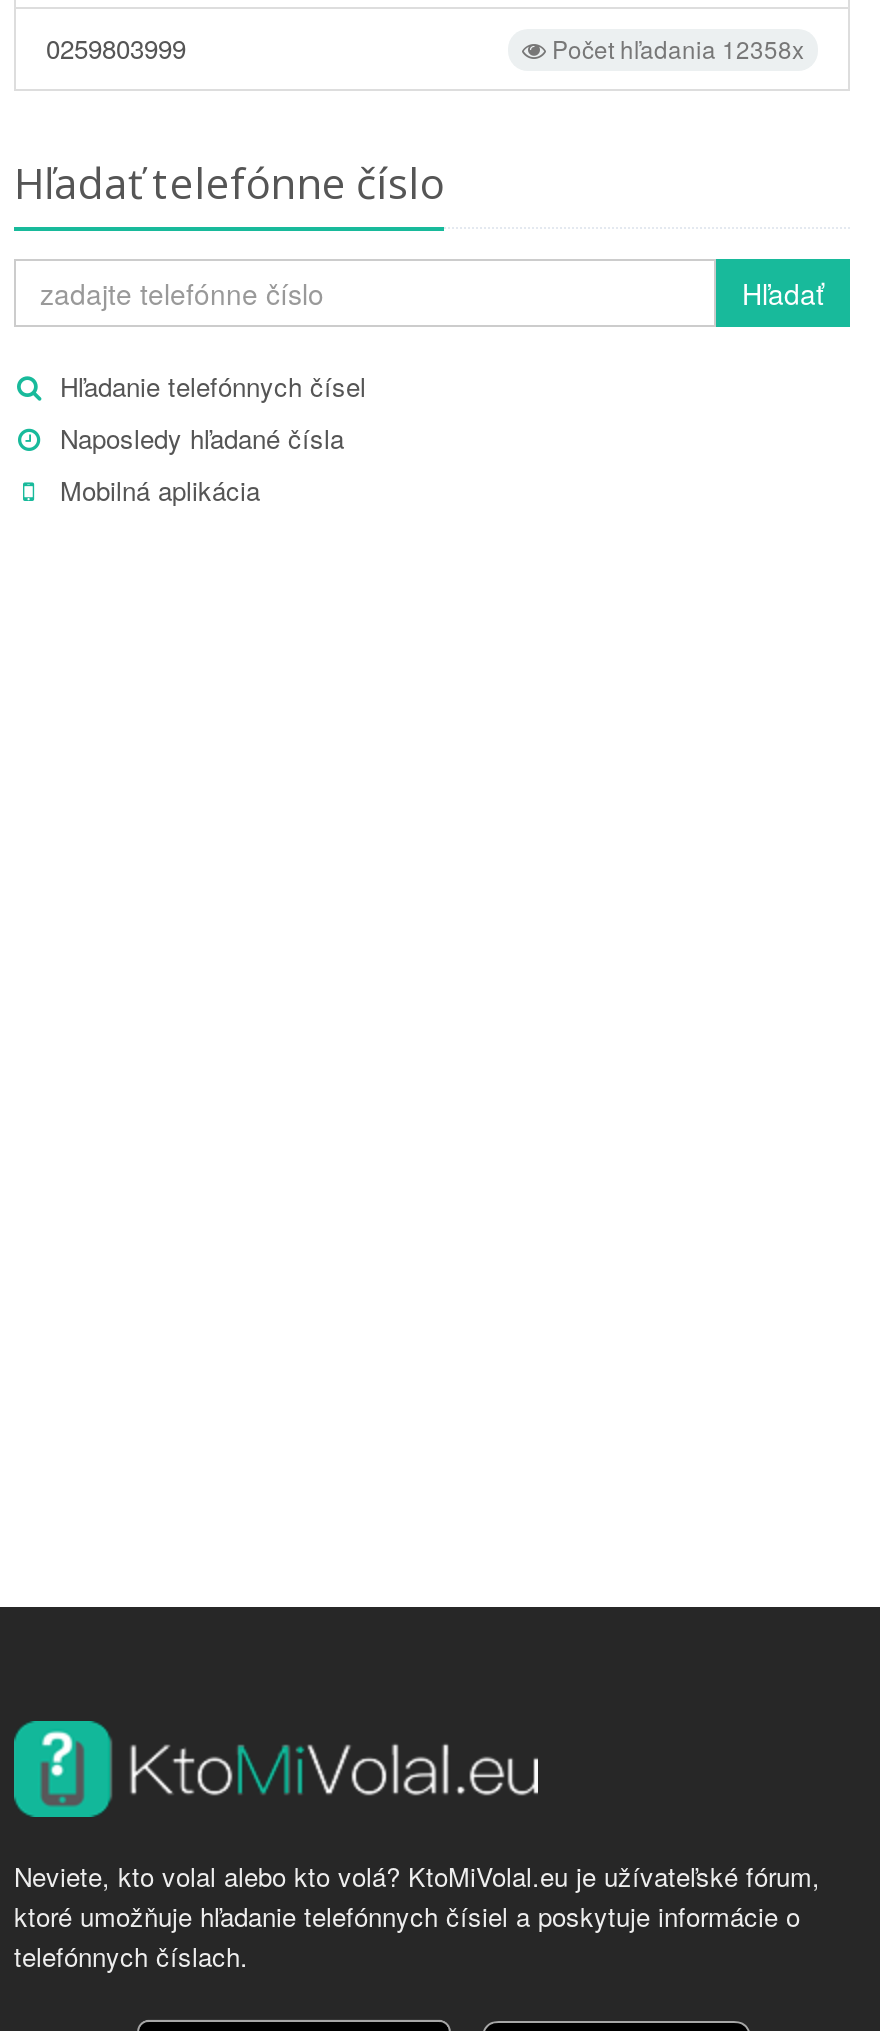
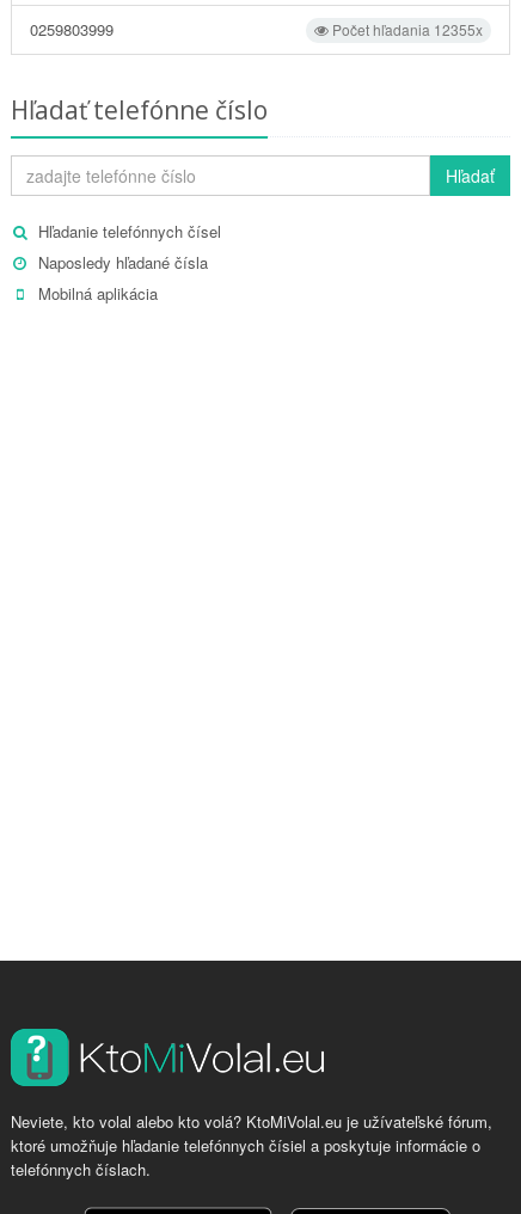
[546,30,804,64] Počet hľadania 12358x -> [329,19,483,39] Počet hľadania 12355x

